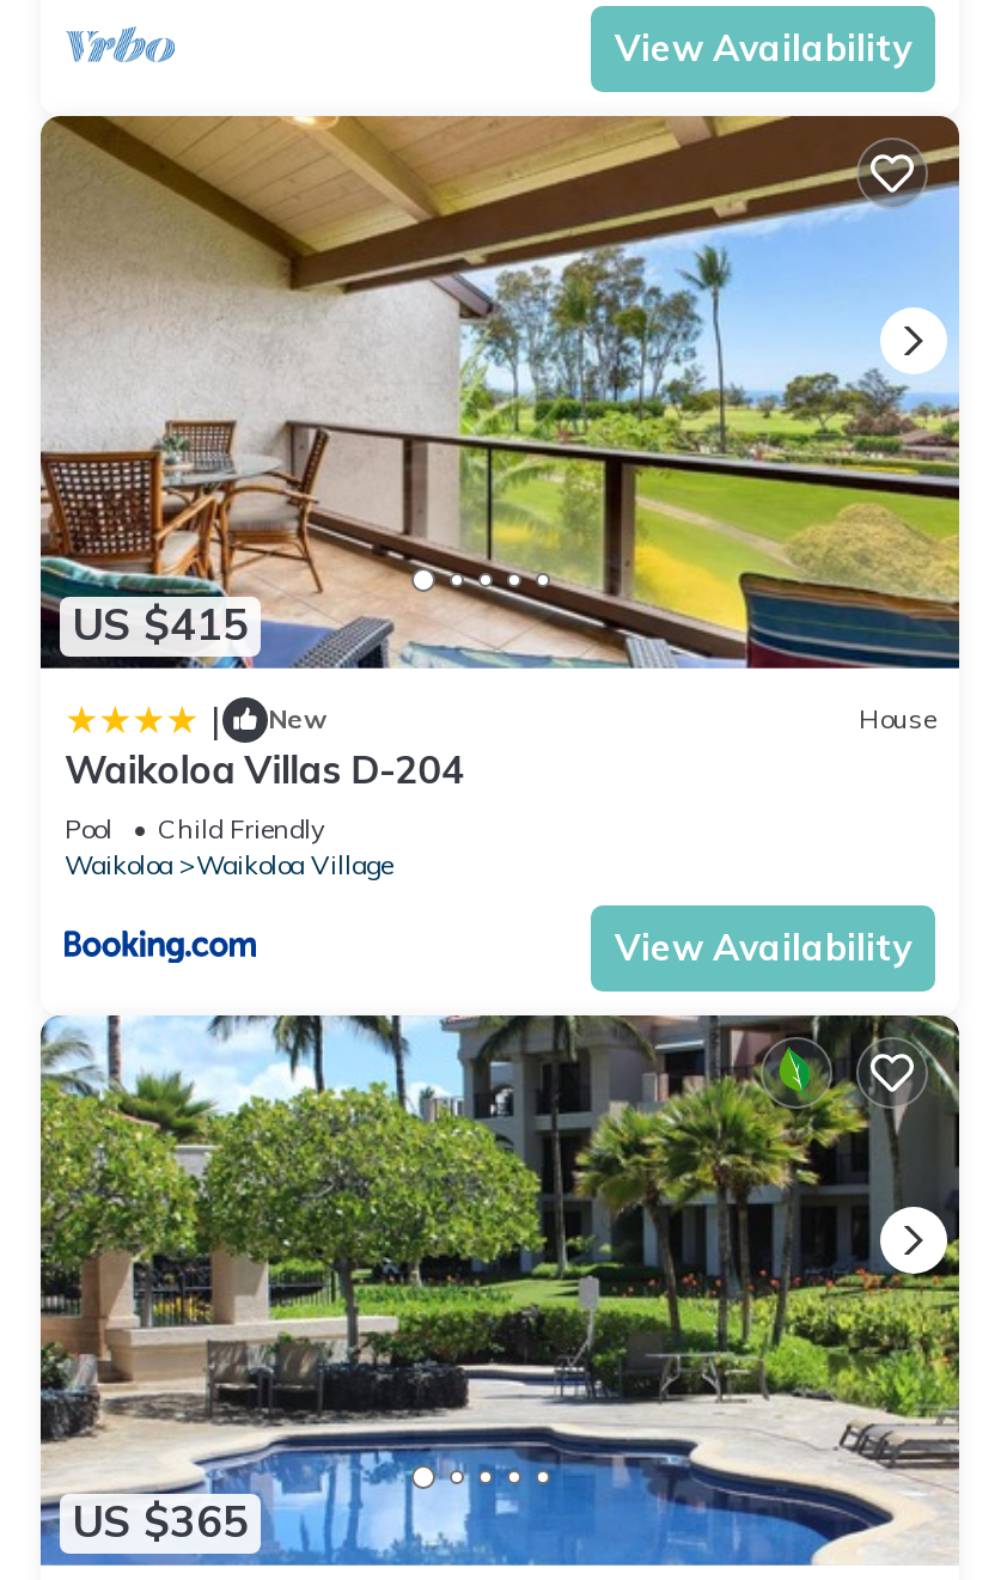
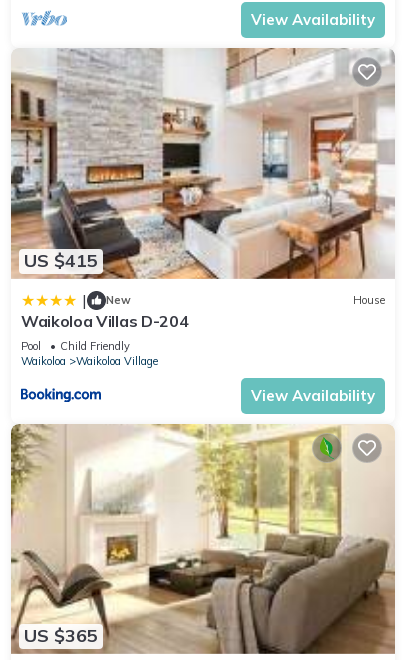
[38,114,962,671] [image] -> [10,48,396,280] [image]
[38,1013,962,1568] [image] -> [10,423,396,655] [image]

